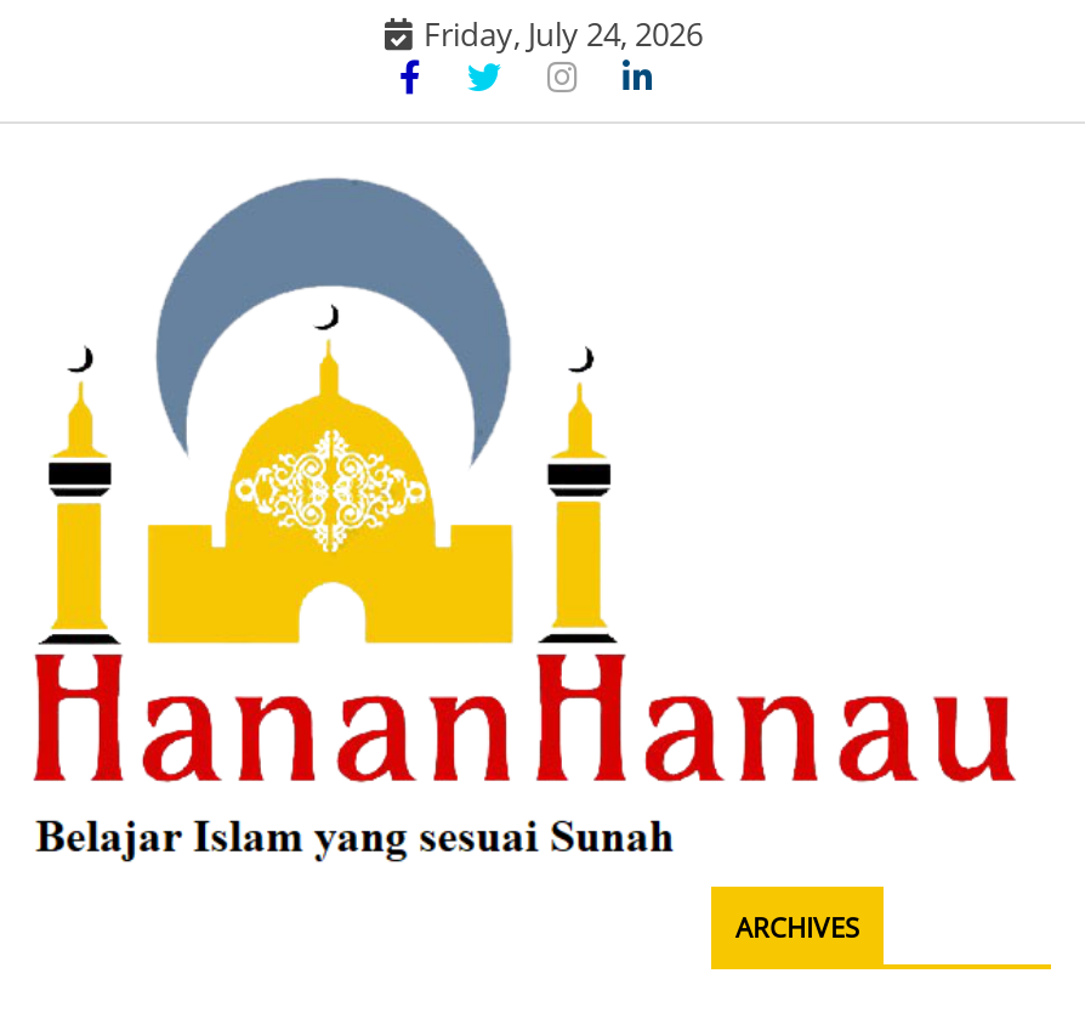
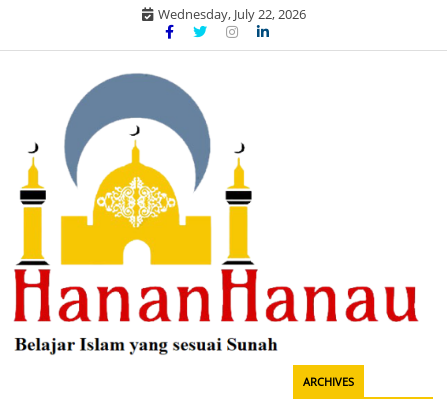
[424,12,703,56] Friday, July 24, 2026 -> [158,5,306,23] Wednesday, July 22, 2026

